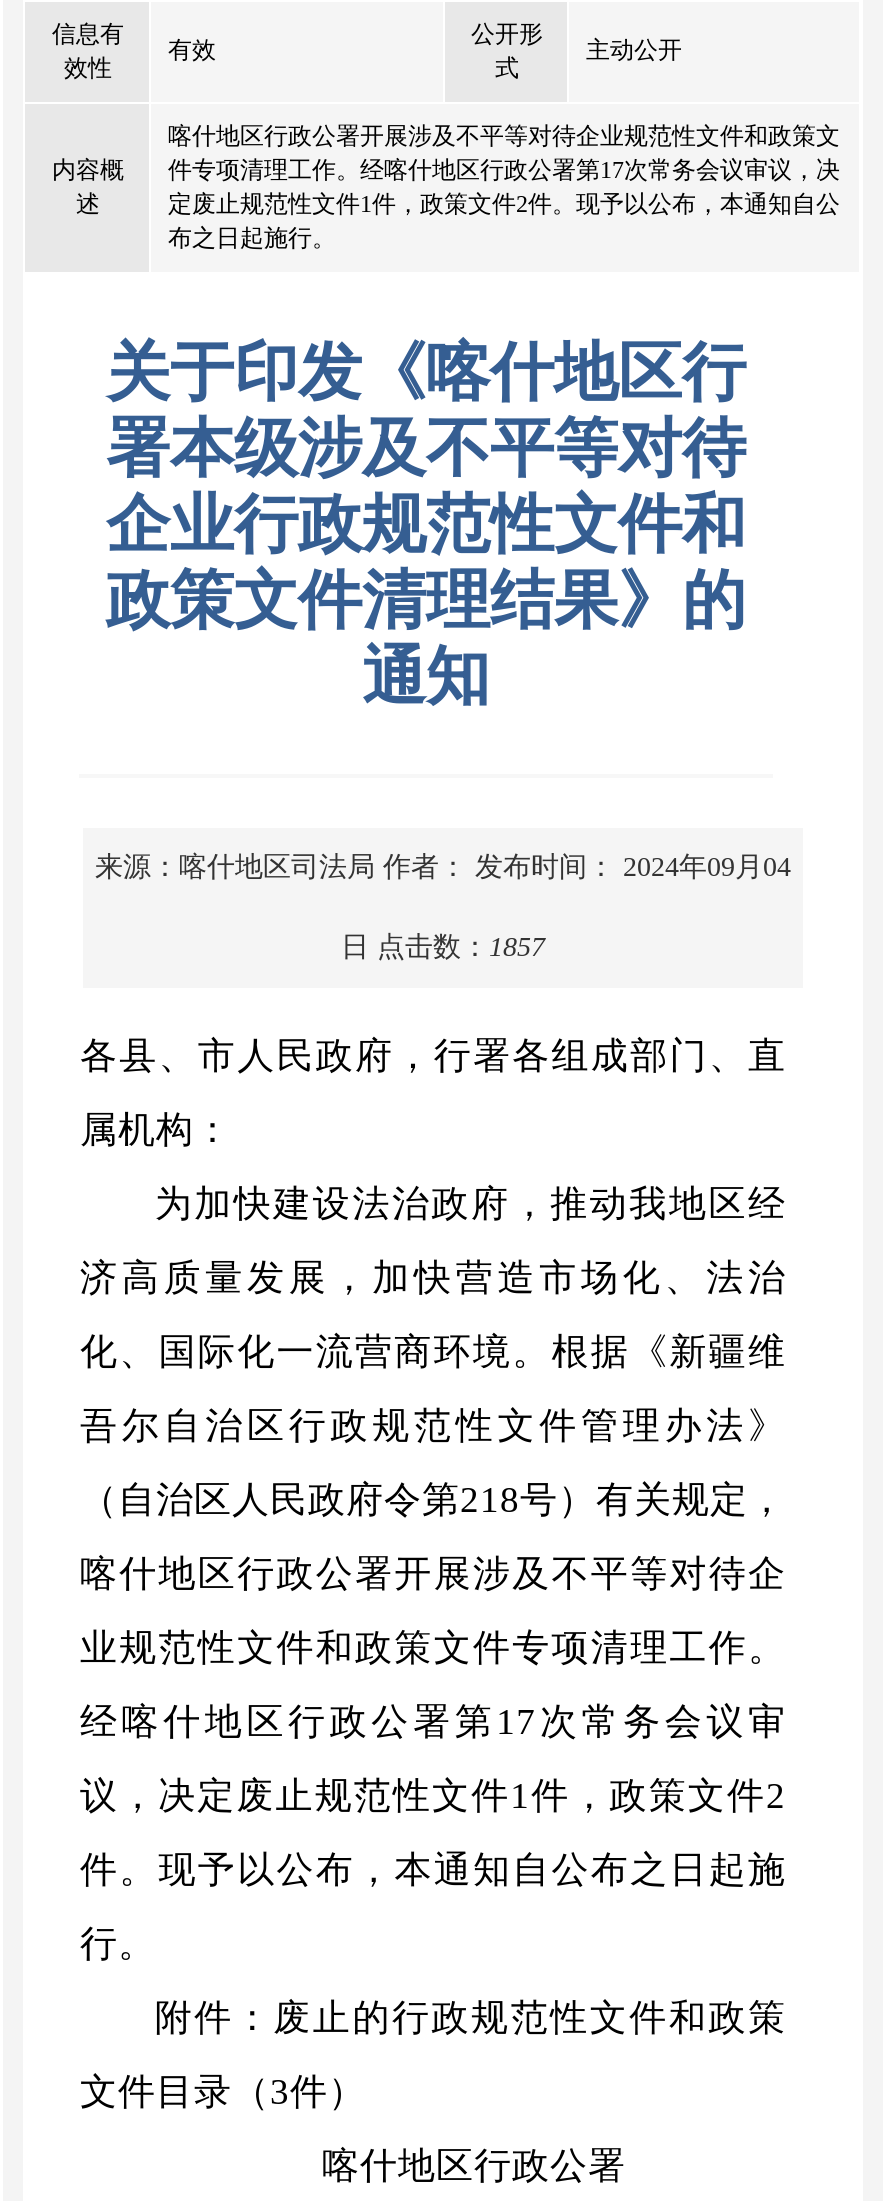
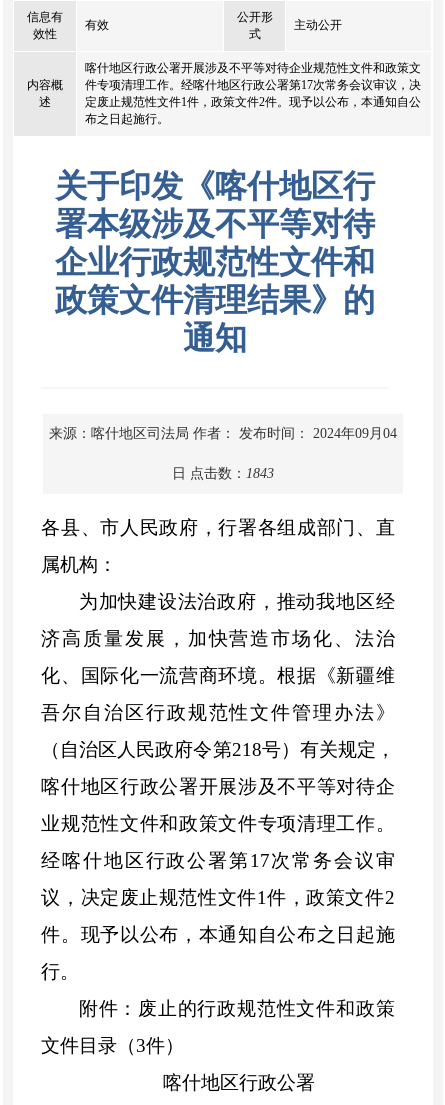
[341,932,545,962] 日 点击数：1857 -> [172,466,274,481] 日 点击数：1843

